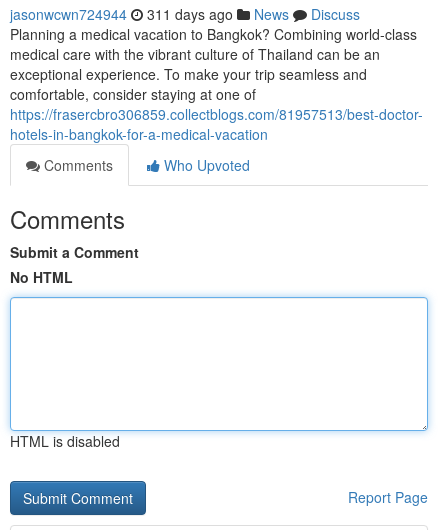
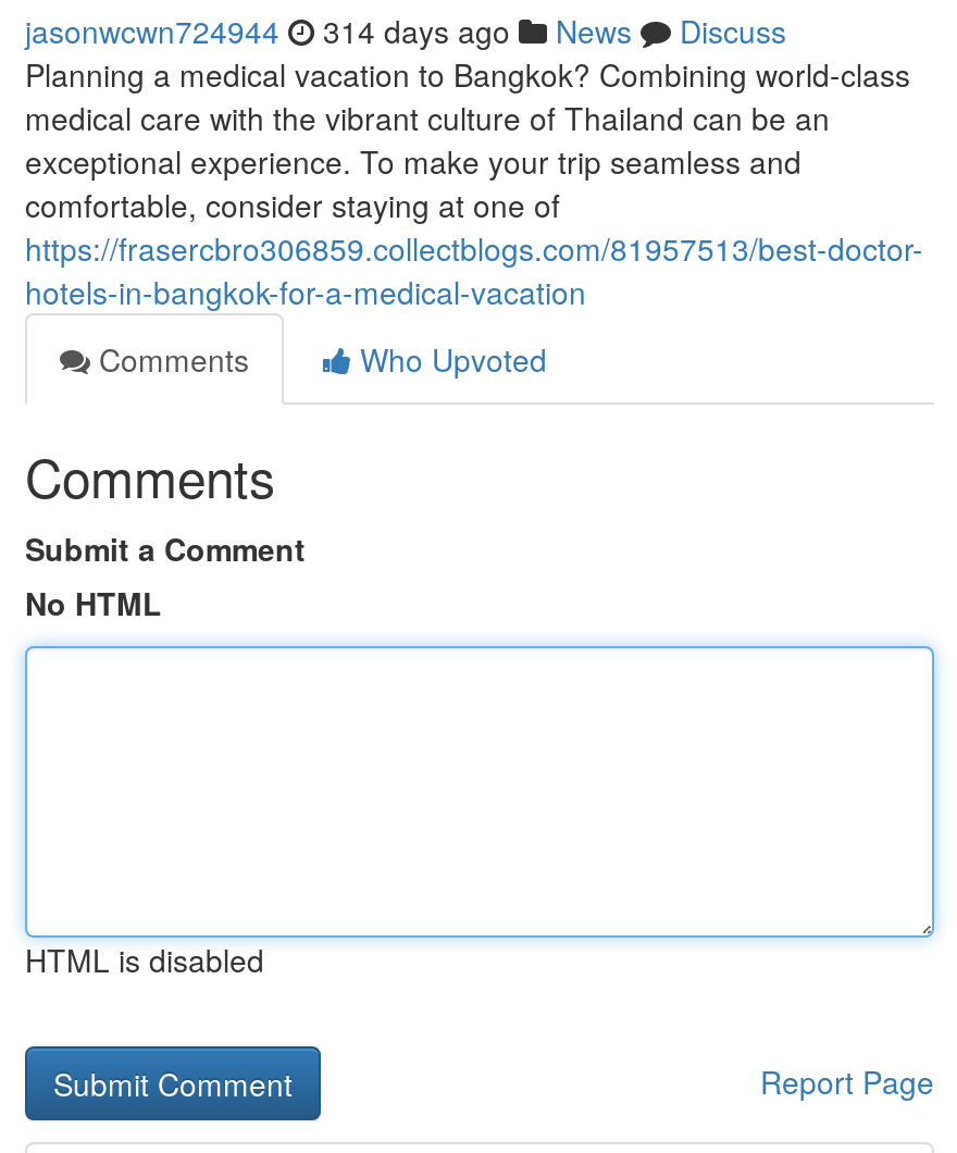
[10,4,360,24] jasonwcwn724944 311 days ago News Discuss -> [25,9,786,52] jasonwcwn724944 314 days ago News Discuss

